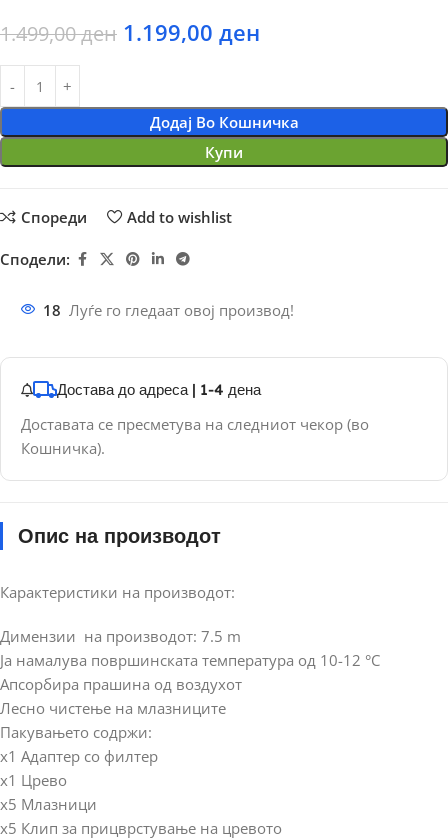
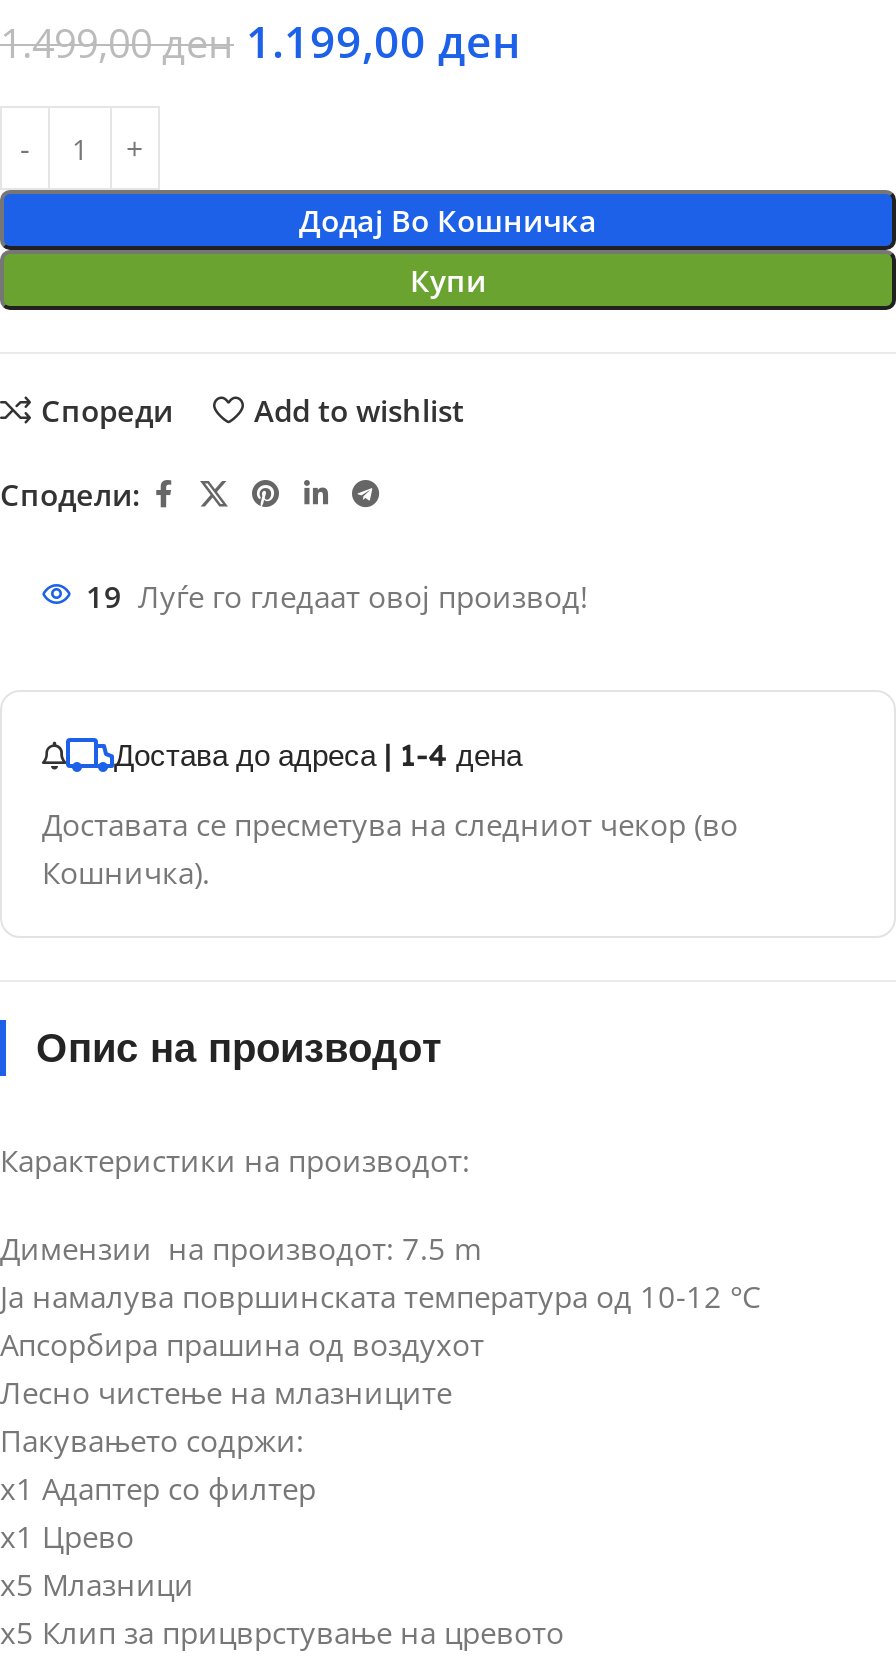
[43,300,294,320] 18 Луѓе го гледаат овој производ! -> [86,576,588,616] 19 Луѓе го гледаат овој производ!

